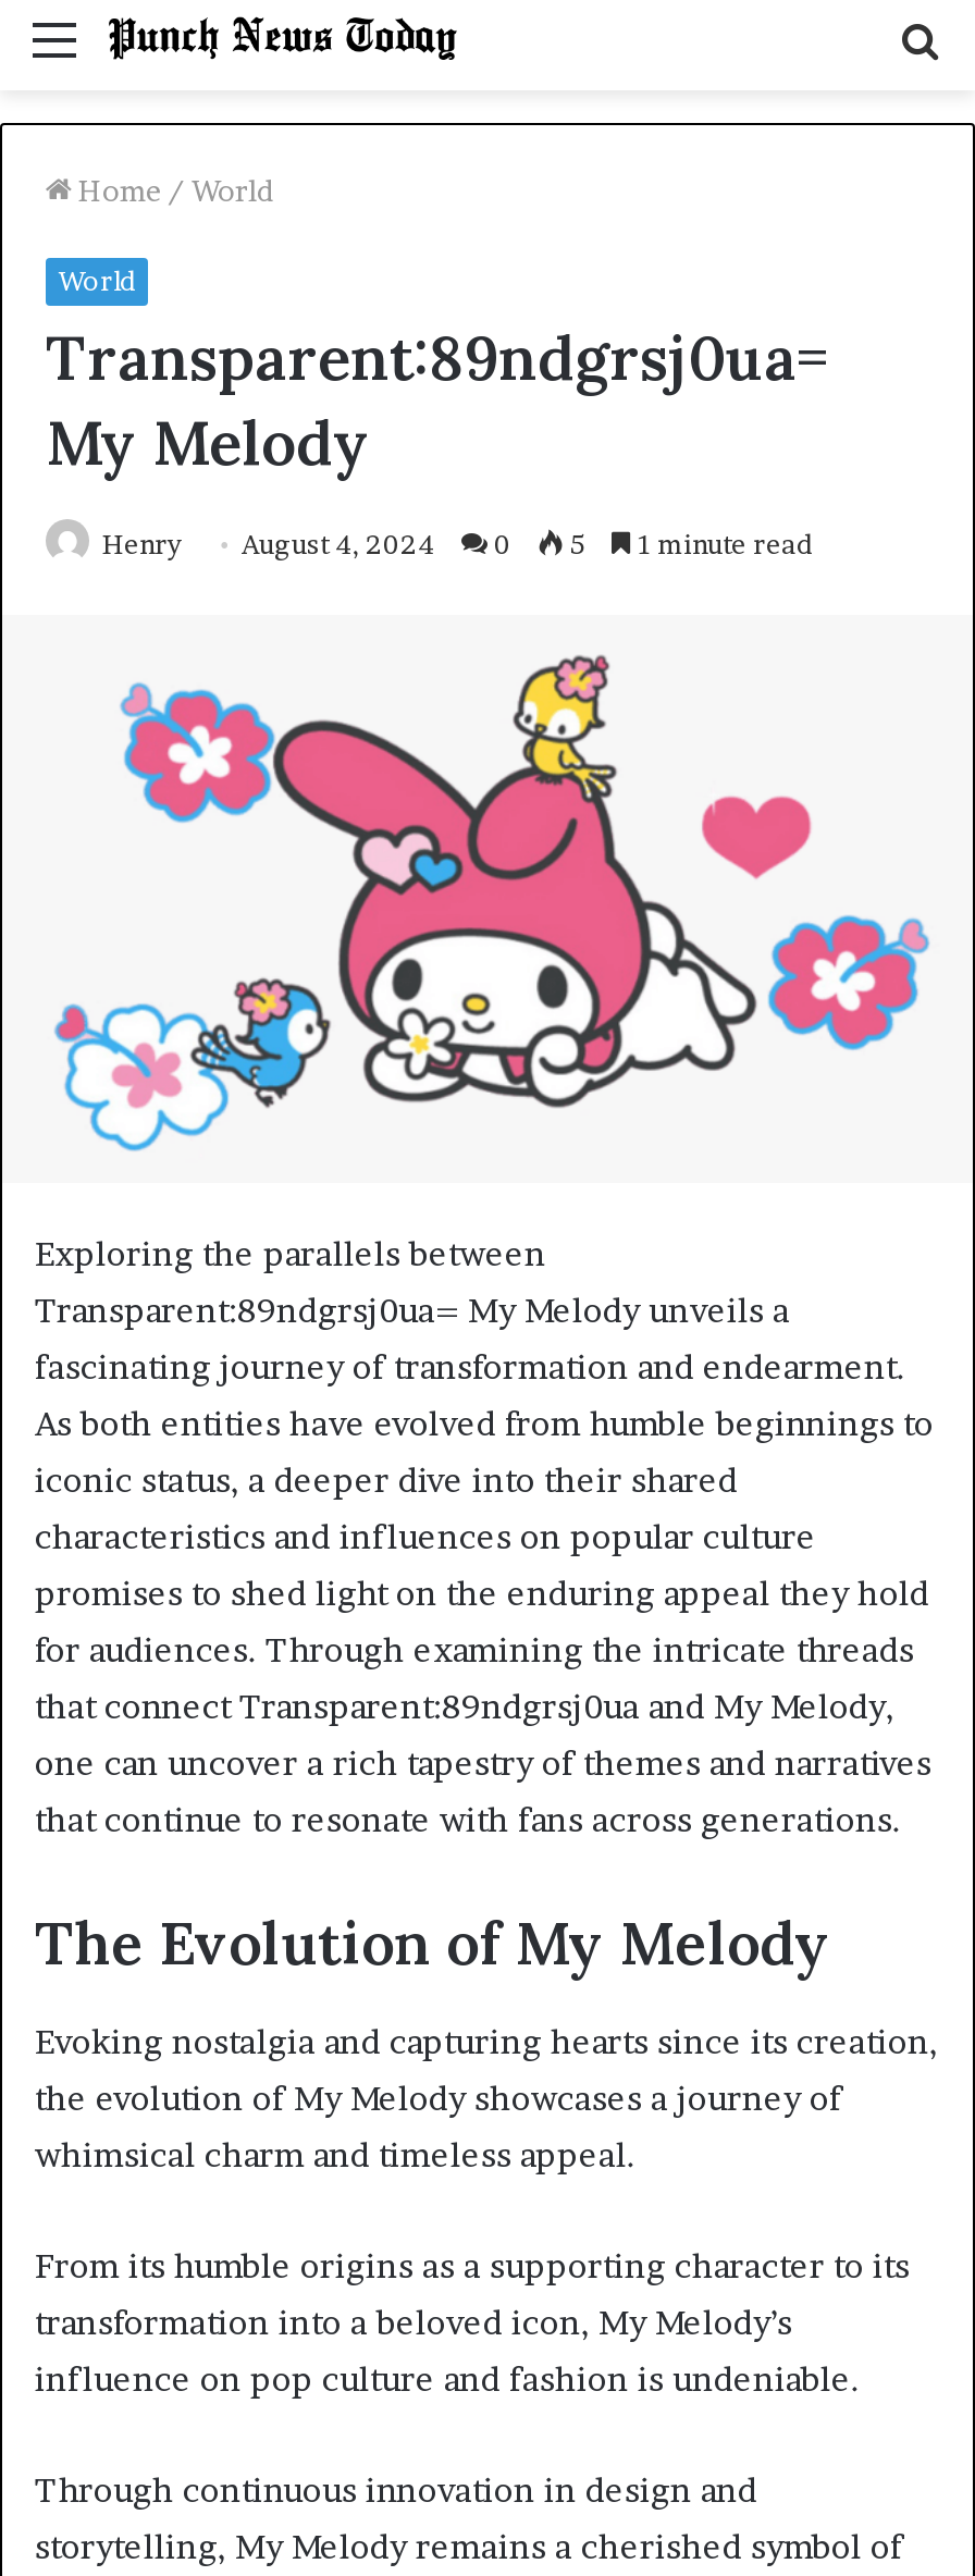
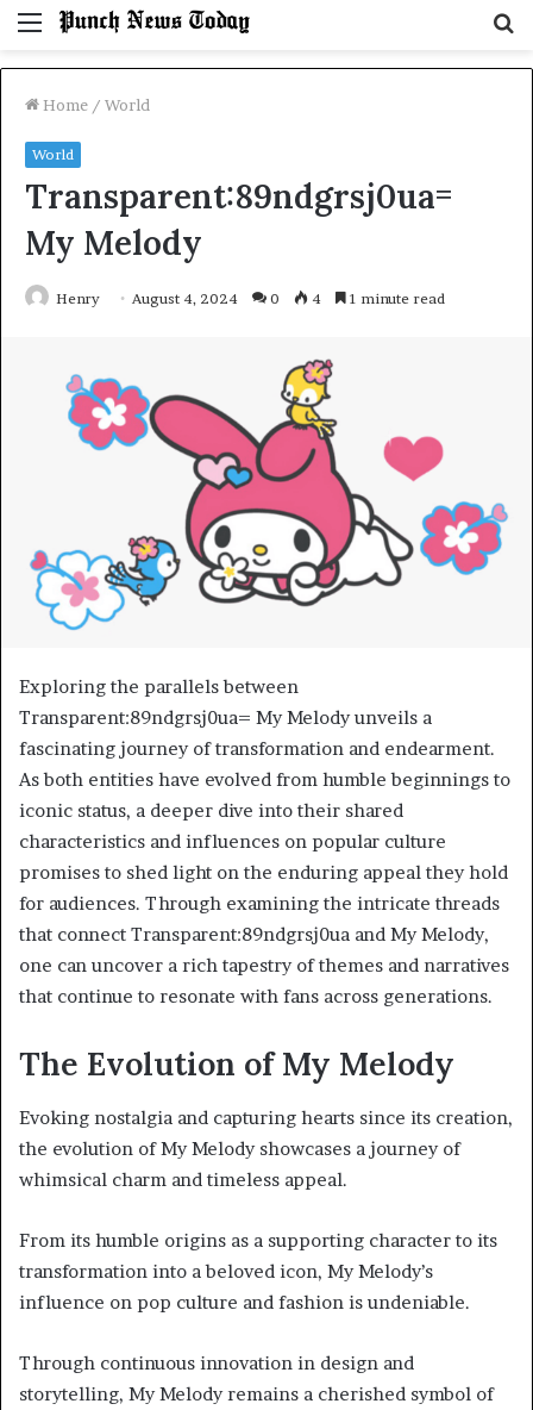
[102,527,812,560] Henry August 4, 2024 0 5 1 minute read -> [56,289,445,307] Henry August 4, 2024 0 4 1 minute read

